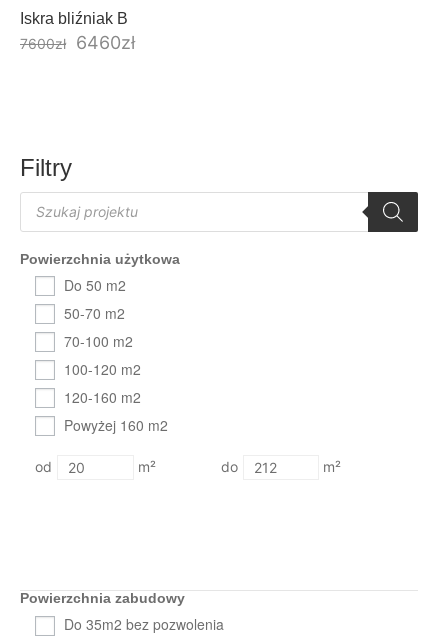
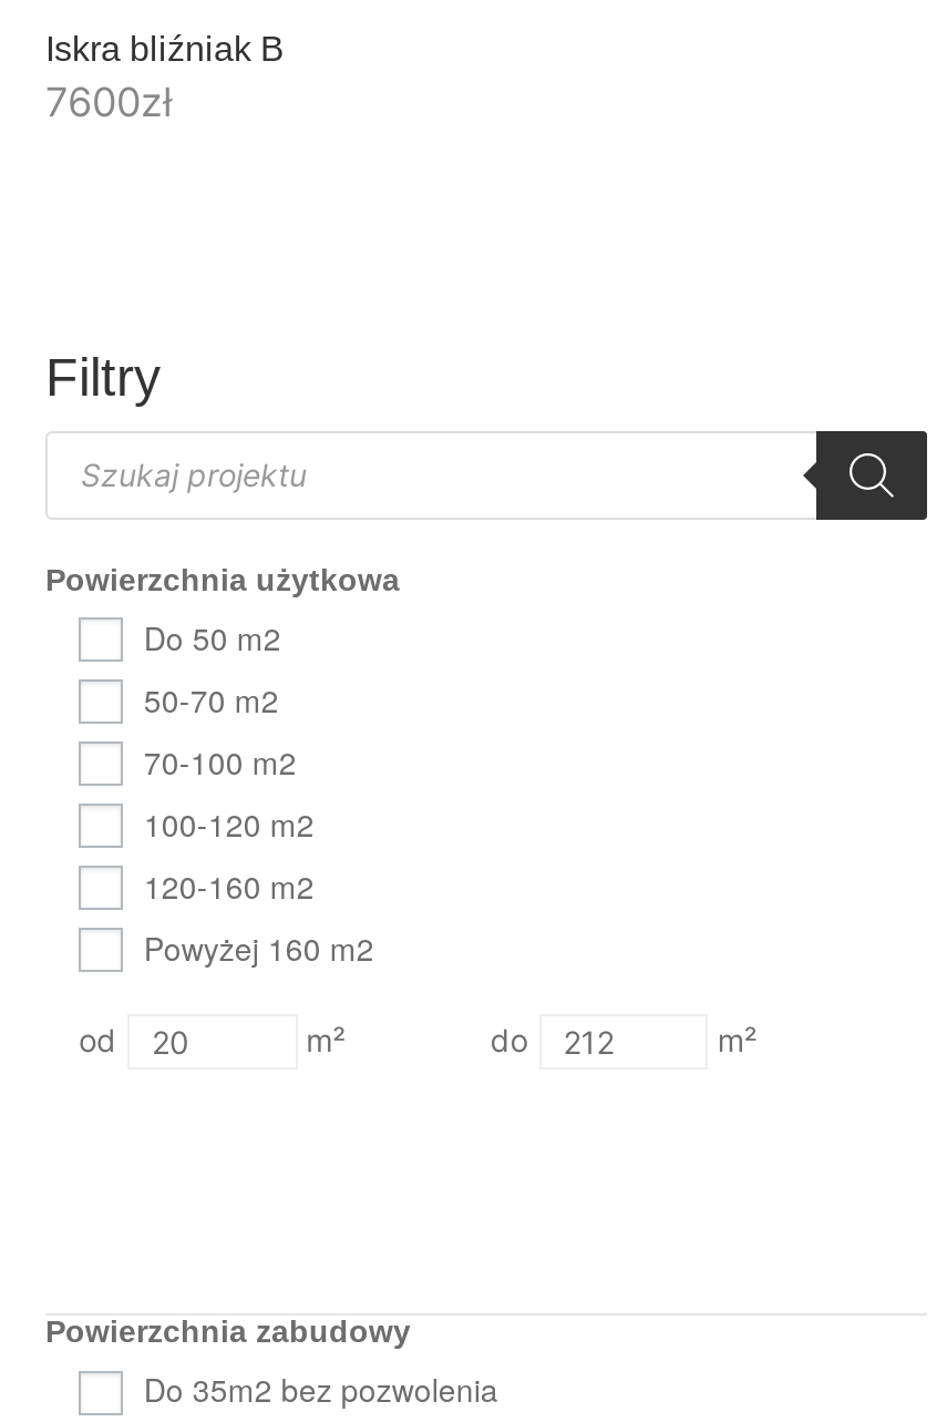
[20,31,135,52] 7600zł 6460zł -> [45,78,172,124] 7600zł

